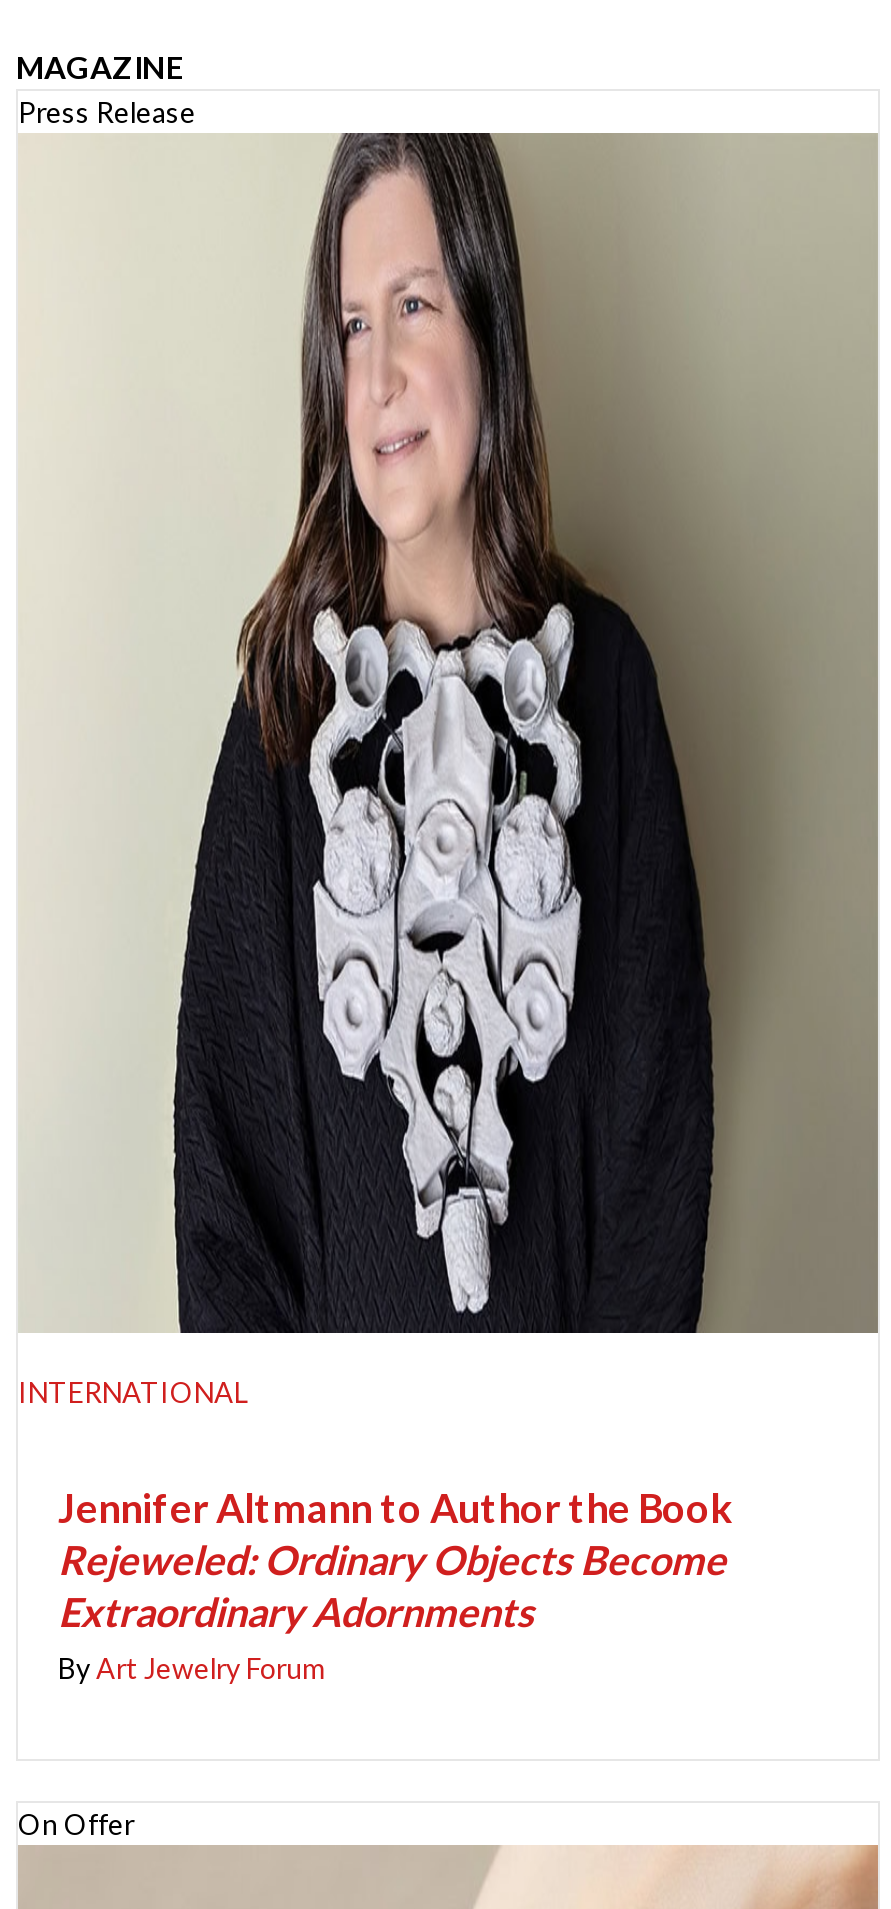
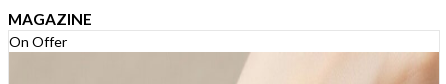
[18,95,196,129] Press Release -> none
[18,133,878,1685] [image] | INTERNATIONAL | Jennifer Altmann to Author the Book | Rejeweled: Ordinary Objects Become | Extraordinary Adornments | By Art Jewelry Forum -> none

